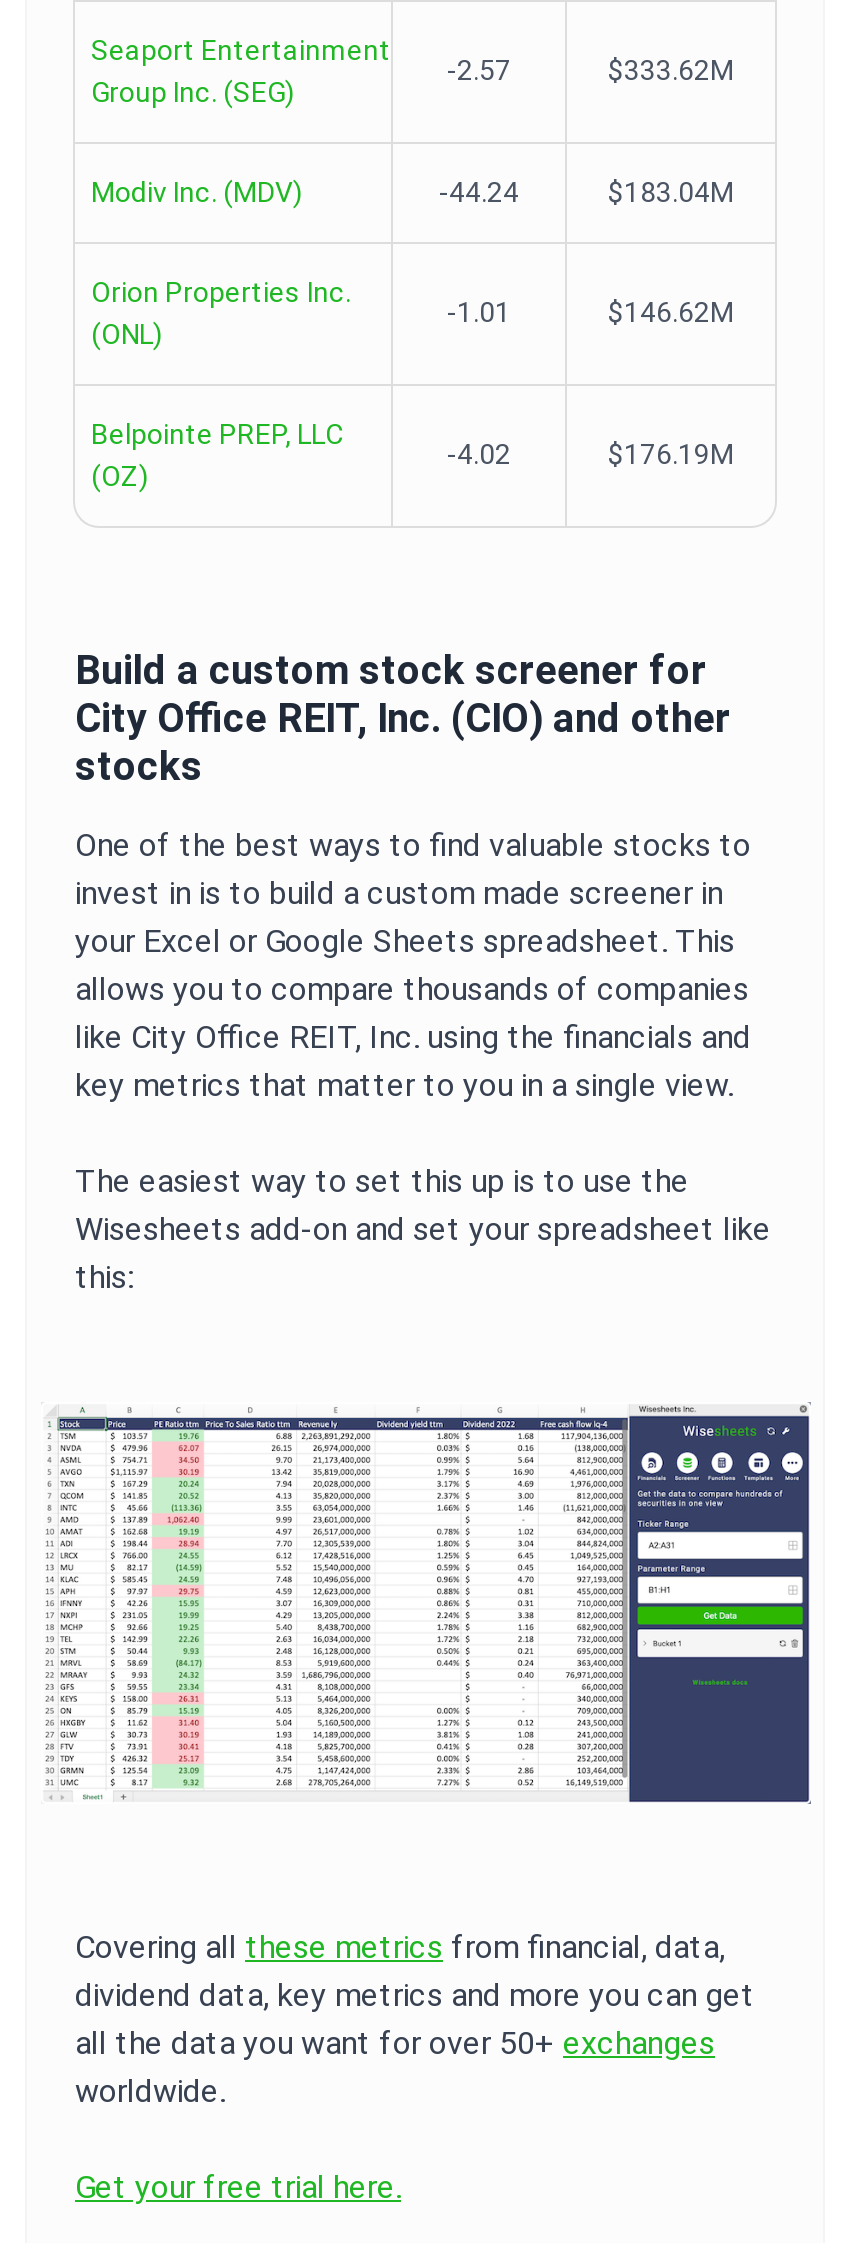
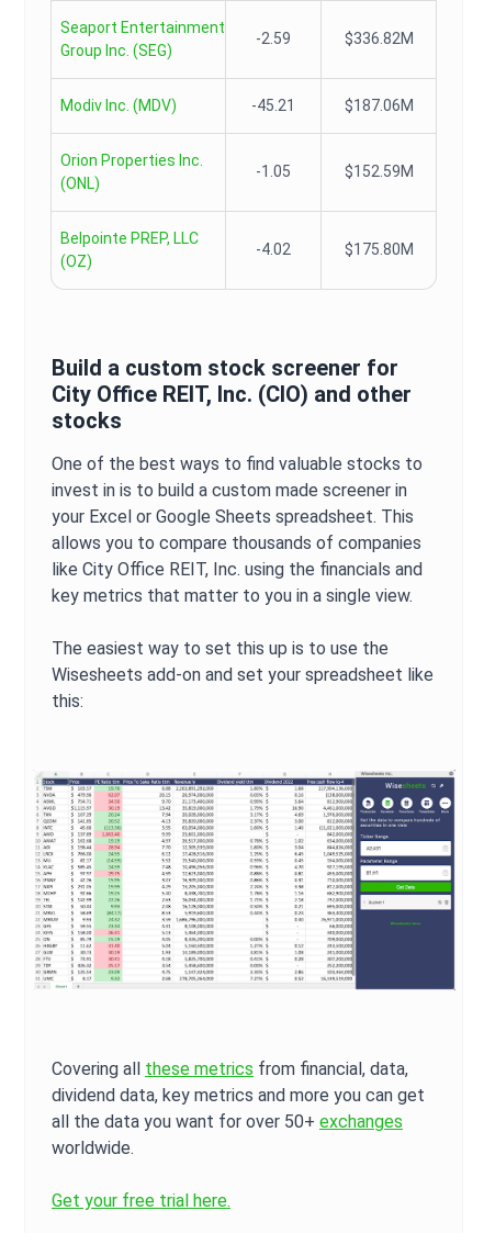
[447,54,734,86] -2.57 | $333.62M -> [256,30,413,47] -2.59 | $336.82M
[439,176,734,208] -44.24 | $183.04M -> [251,97,413,114] -45.21 | $187.06M
[447,296,734,328] -1.01 | $146.62M -> [256,162,413,180] -1.05 | $152.59M
[608,438,734,470] $176.19M -> [344,240,413,258] $175.80M

